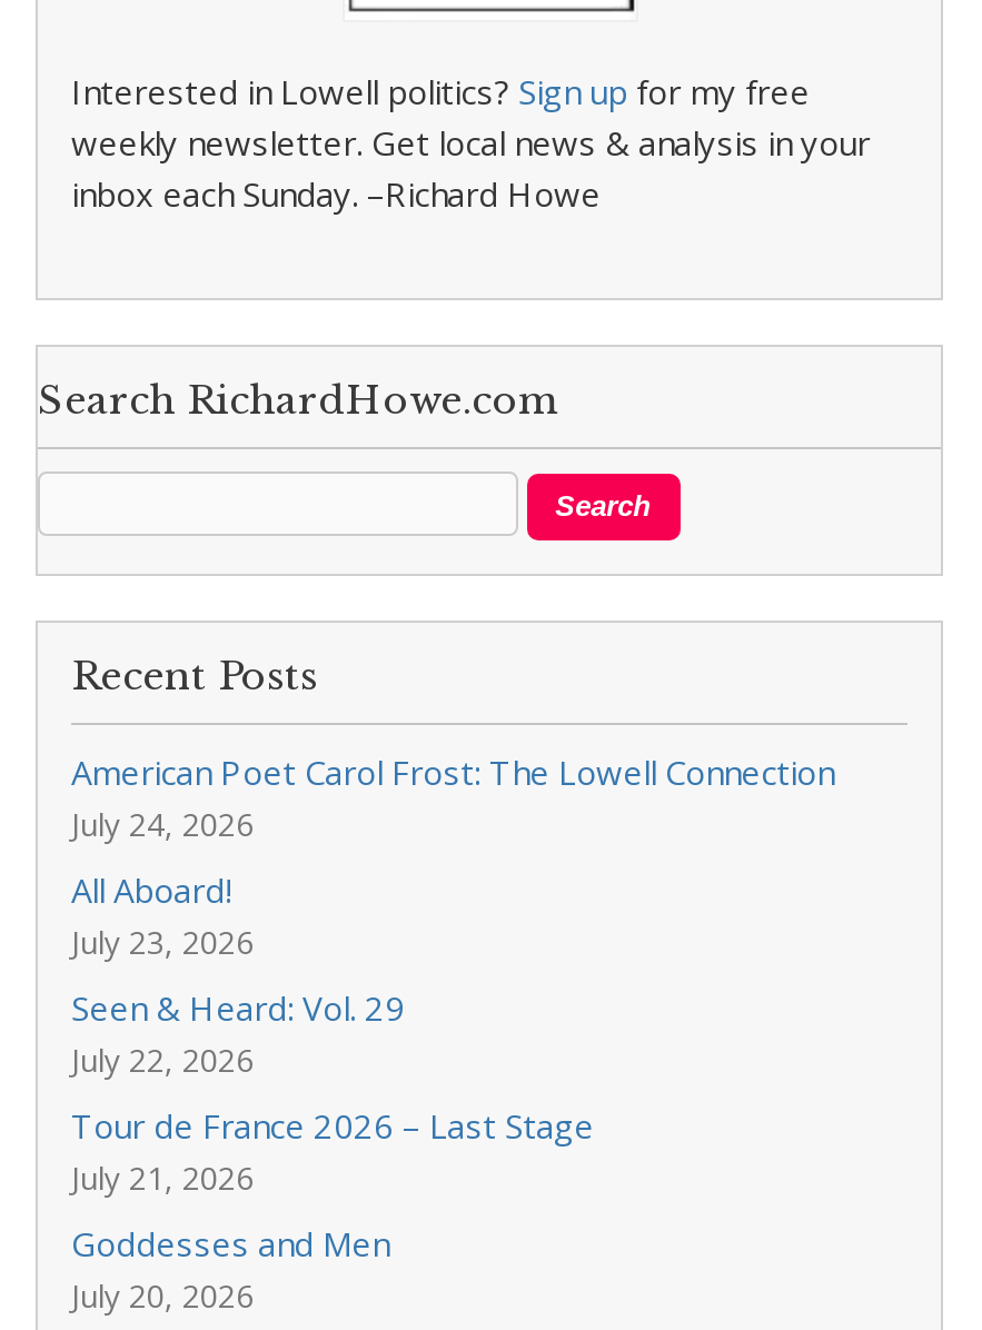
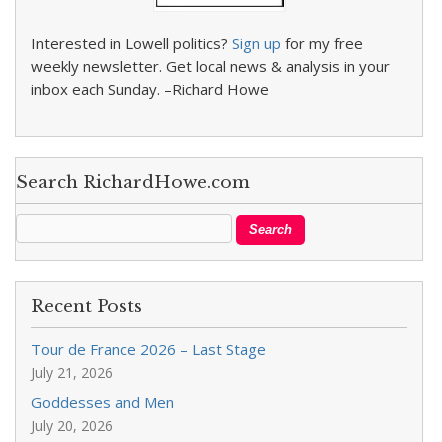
[71,750,834,1081] American Poet Carol Frost: The Lowell Connection | July 24, 2026 | All Aboard! | July 23, 2026 | Seen & Heard: Vol. 29 | July 22, 2026 -> none

